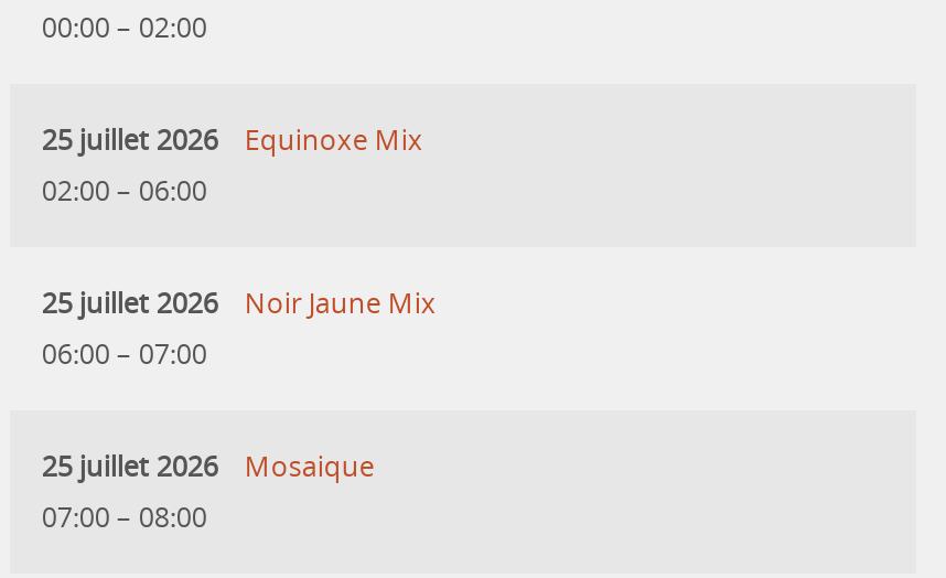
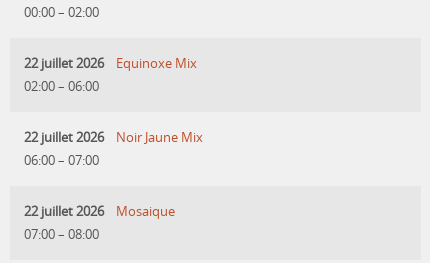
[42,122,423,160] 25 juillet 2026 Equinoxe Mix -> [24,55,197,72] 22 juillet 2026 Equinoxe Mix
[42,285,436,323] 25 juillet 2026 Noir Jaune Mix -> [24,129,203,146] 22 juillet 2026 Noir Jaune Mix
[42,449,375,486] 25 juillet 2026 Mosaique -> [24,203,175,220] 22 juillet 2026 Mosaique

